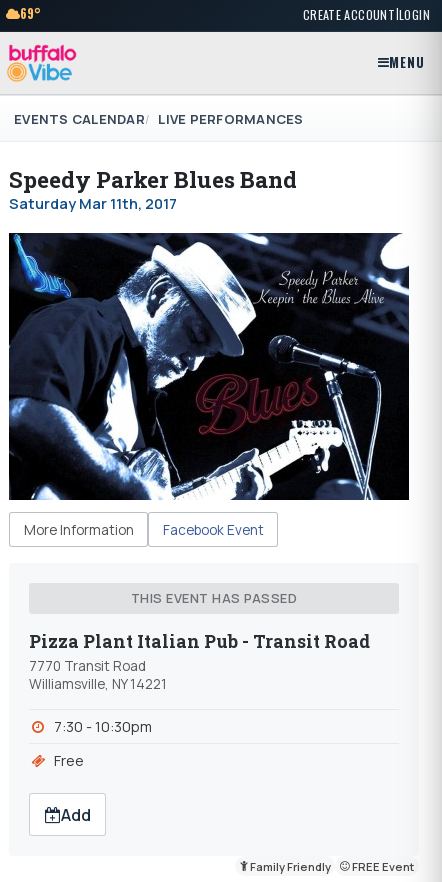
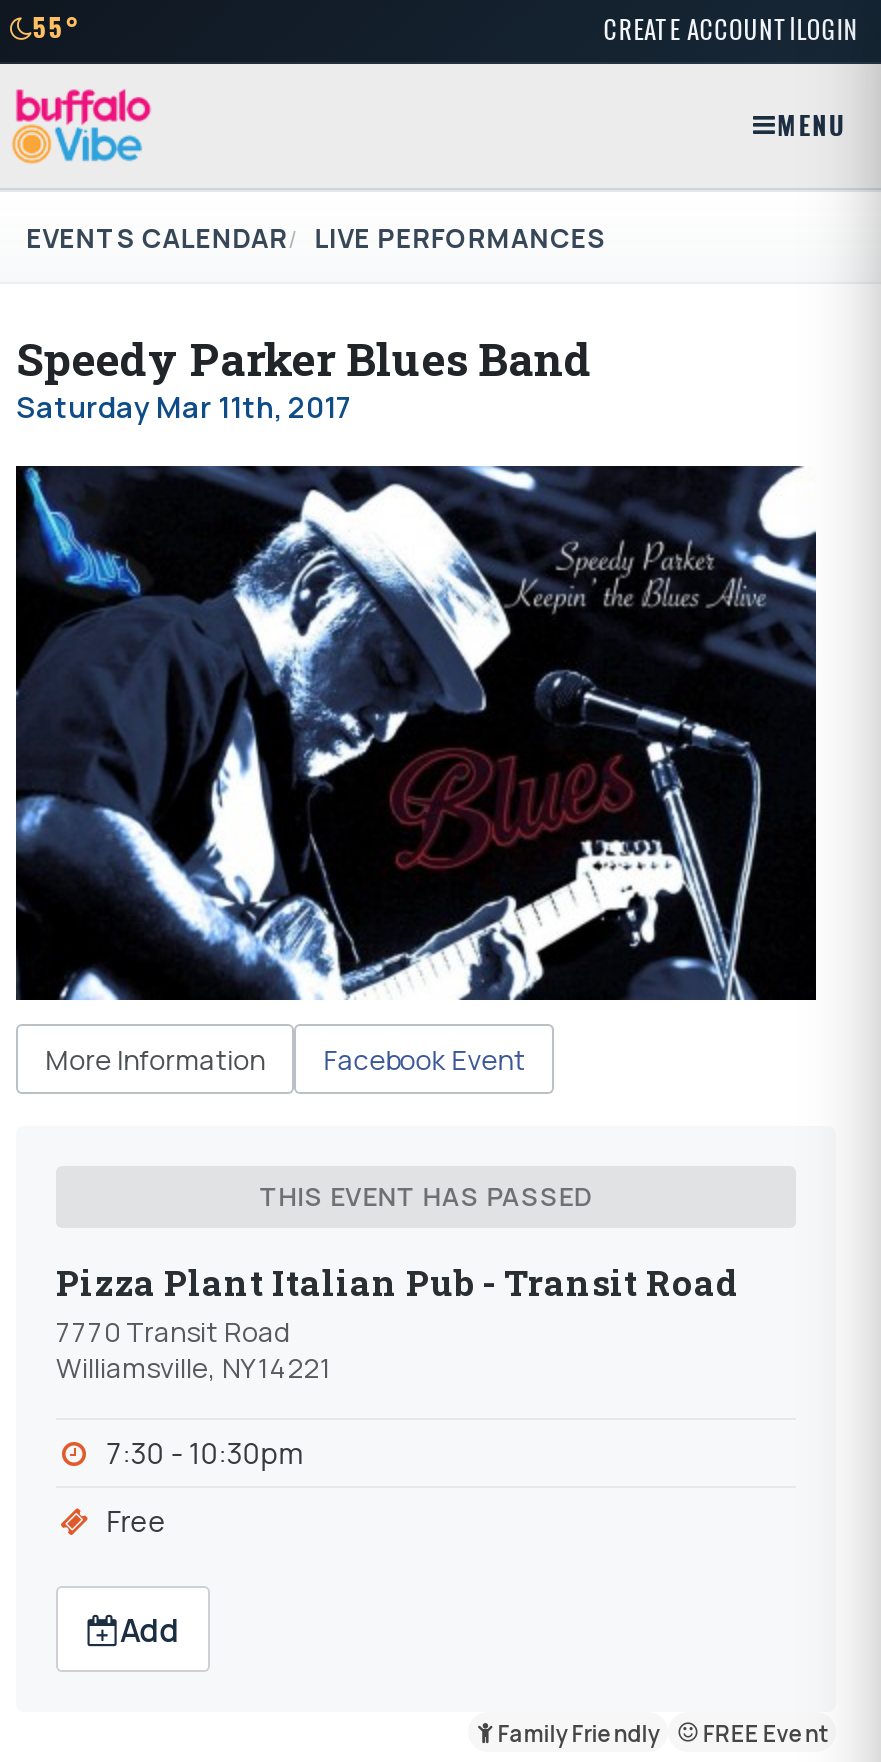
[20,4,41,23] 69° -> [33,8,79,46] 55°

